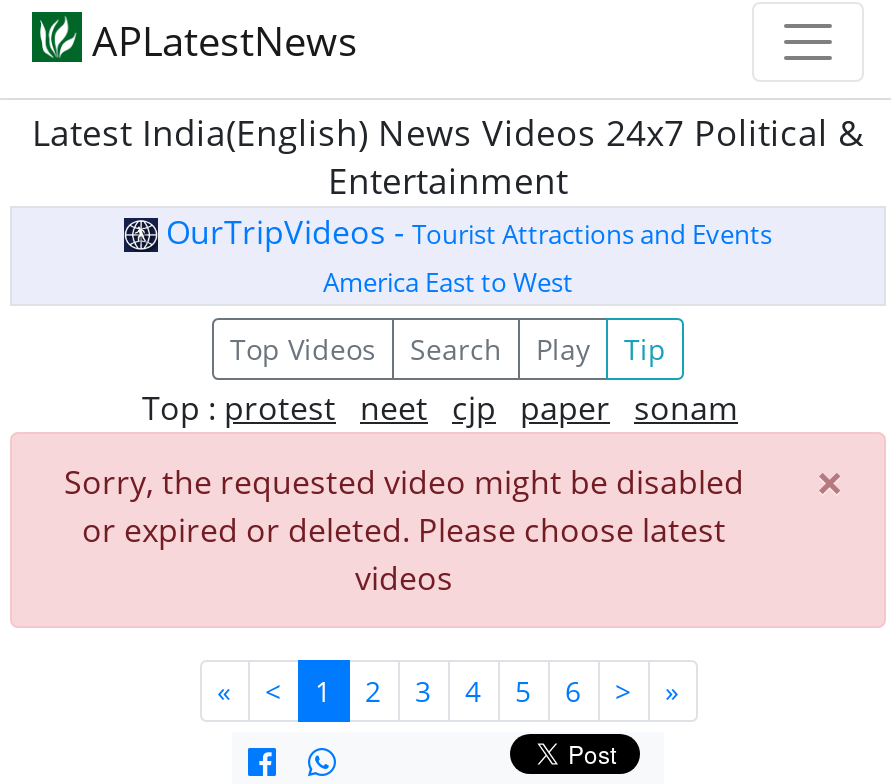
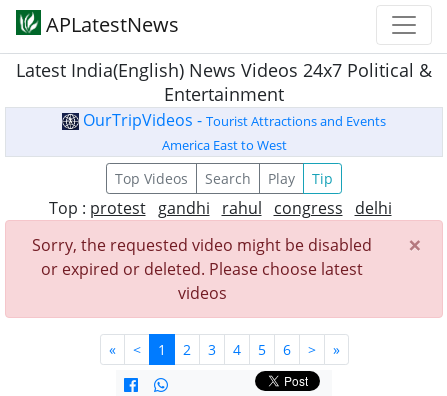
[142,386,738,430] Top : protest neet cjp paper sonam -> [48,197,391,219] Top : protest gandhi rahul congress delhi

